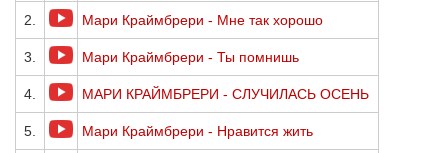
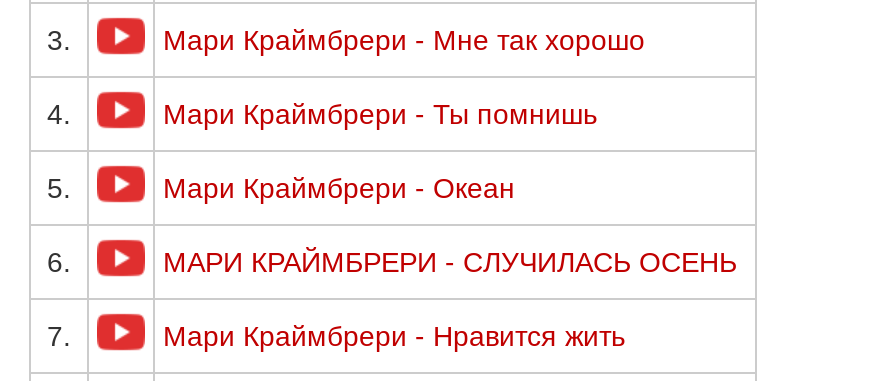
[24,12,36,28] 2. -> [47,24,71,56] 3.
[24,49,36,65] 3. -> [47,98,71,130] 4.
[24,86,36,102] 4. -> [47,172,515,278] 5. | Мари Краймбрери - Океан | 6.
[24,123,36,139] 5. -> [47,320,71,352] 7.

